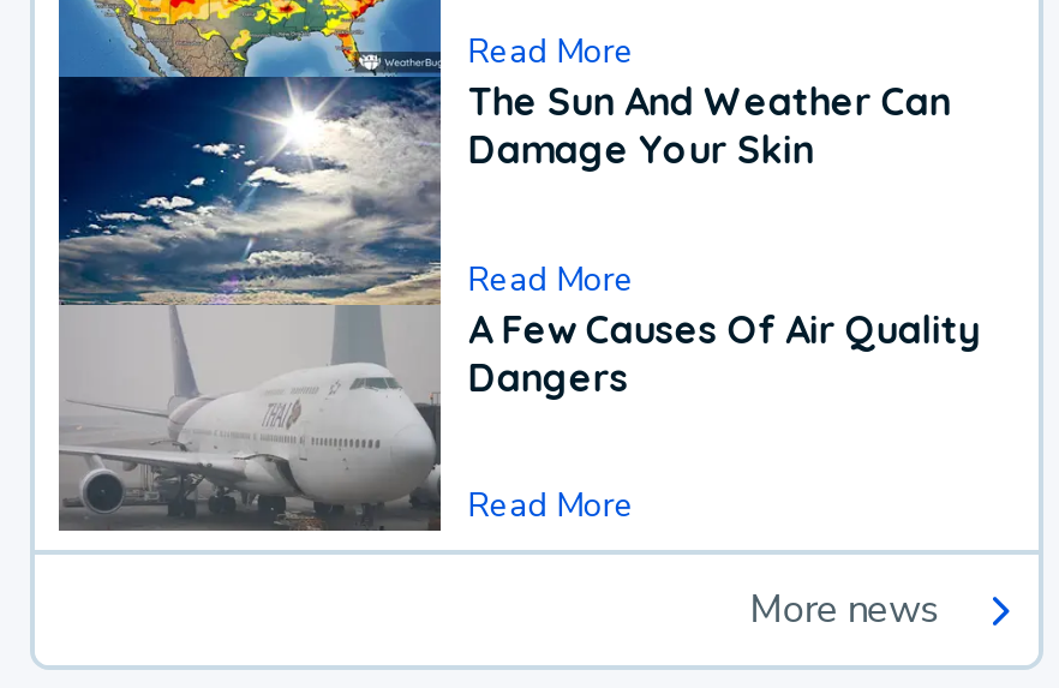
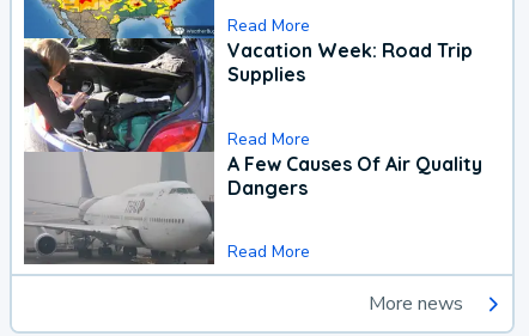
[56,53,950,307] [image] | The Sun And Weather Can | Damage Your Skin -> [23,37,473,153] [image] | Vacation Week: Road Trip | Supplies

